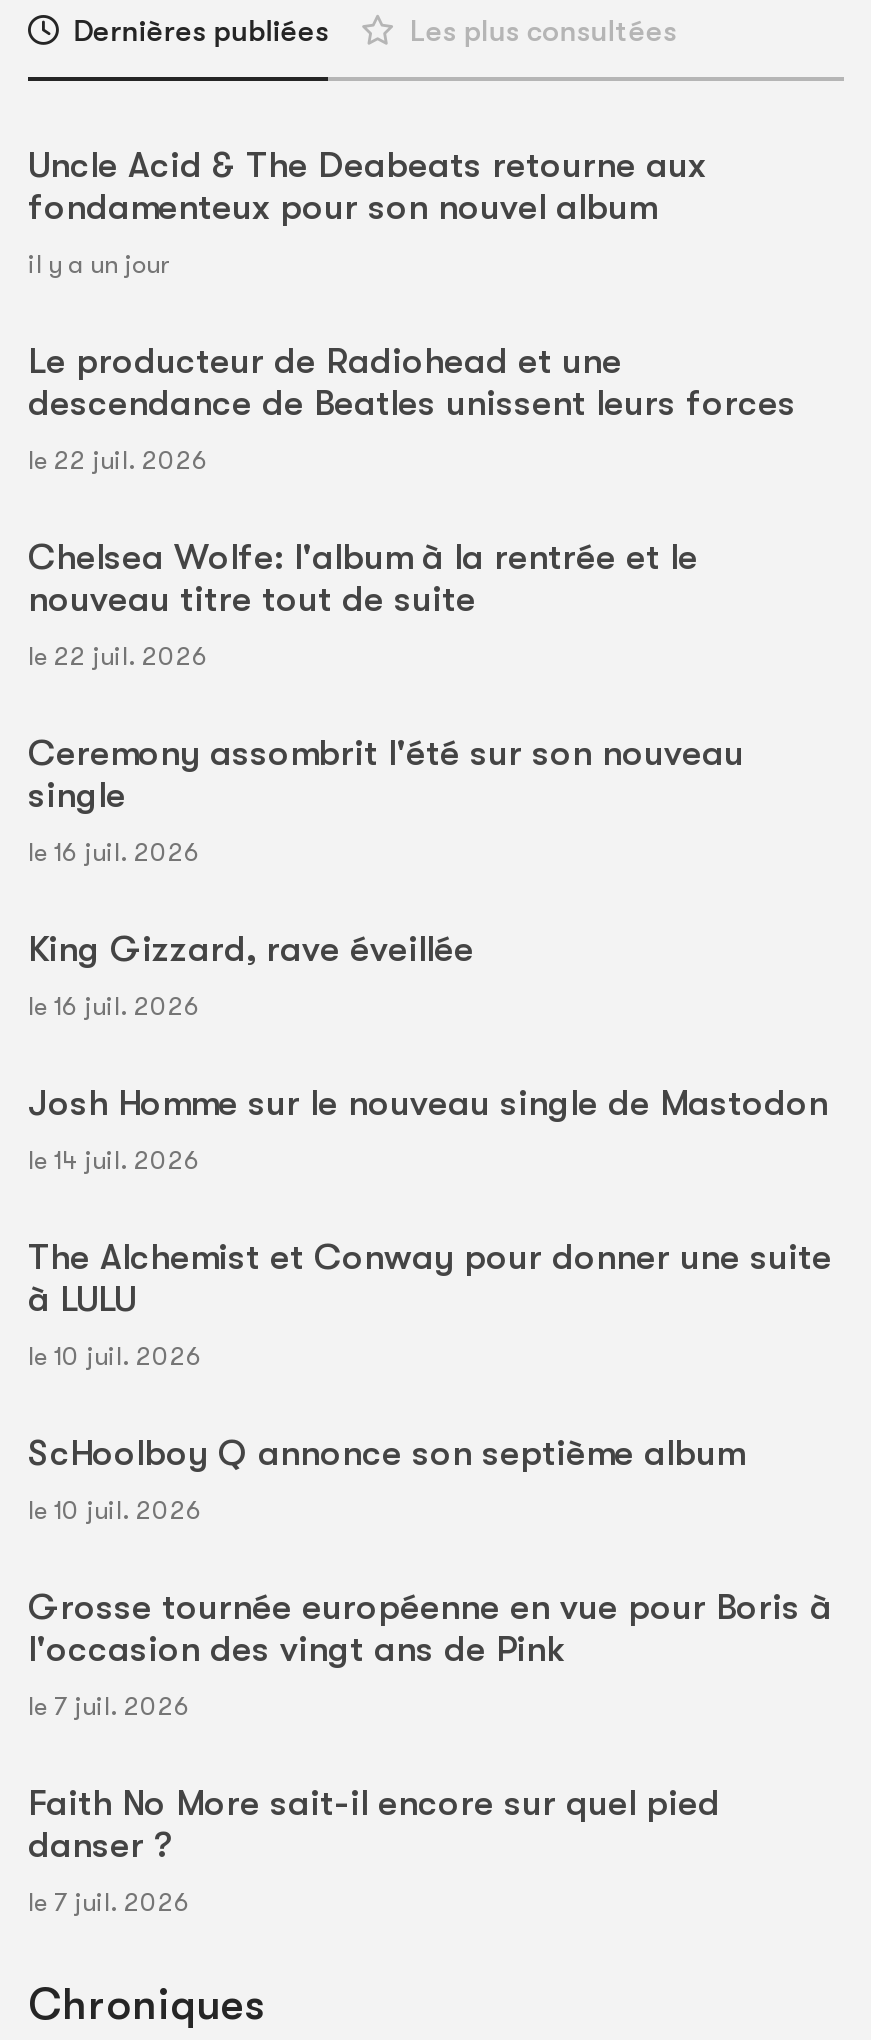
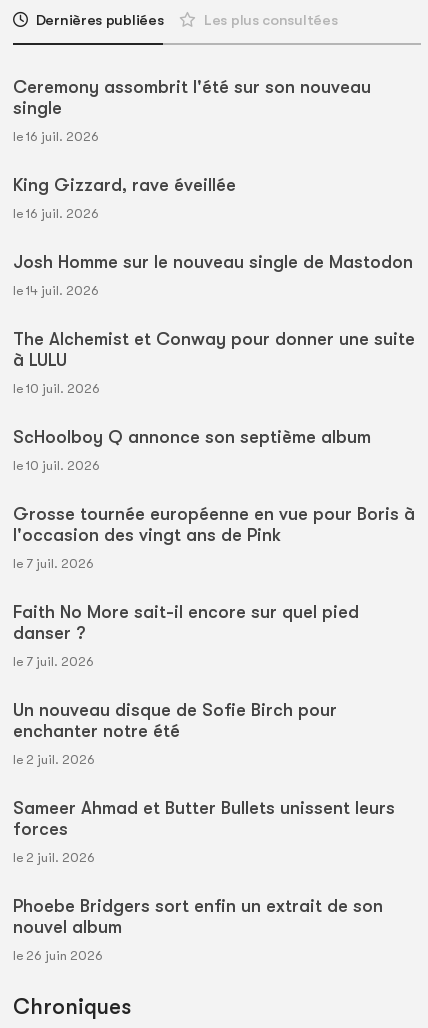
[28,146,796,672] Uncle Acid & The Deabeats retourne aux | fondamenteux pour son nouvel album | il y a un jour | Le producteur de Radiohead et une | descendance de Beatles unissent leurs forces | le 22 juil. 2026 | Chelsea Wolfe: l'album à la rentrée et le | nouveau titre tout de suite | le 22 juil. 2026 -> none
moved [28,734,832,1918] -> [13,77,415,669]: Ceremony assombrit l'été sur son nouveau | single | le 16 juil. 2026 | ... | danser ? | le 7 juil. 2026
none -> [13,700,395,963] Un nouveau disque de Sofie Birch pour | enchanter notre été | le 2 juil. 2026 | Sameer Ahmad et Butter Bullets unissent leurs | forces | le 2 juil. 2026 | Phoebe Bridgers sort enfin un extrait de son | nouvel album | le 26 juin 2026

